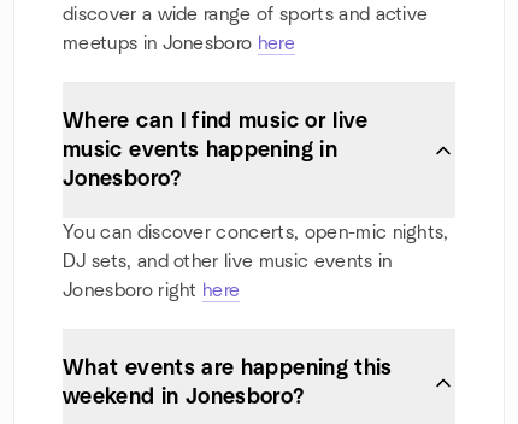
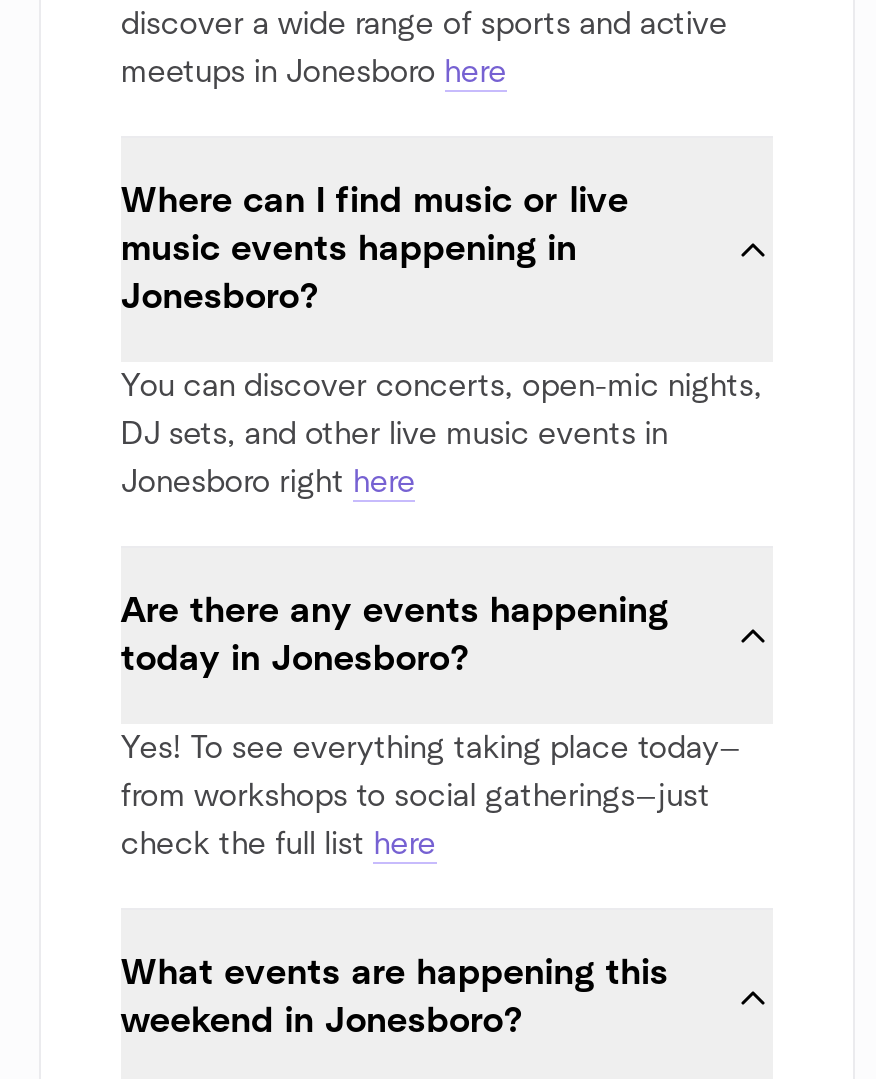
none -> [121,594,742,860] Are there any events happening | today in Jonesboro? | Yes! To see everything taking place today— | from workshops to social gatherings—just | check the full list here

